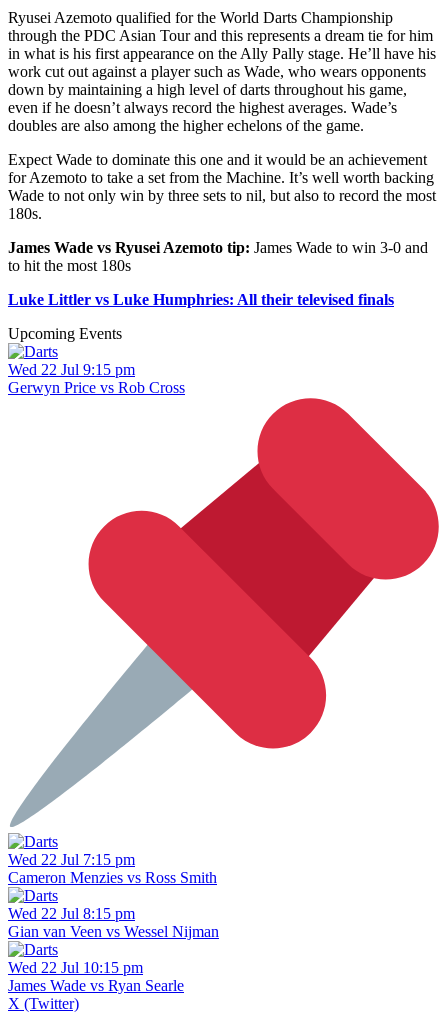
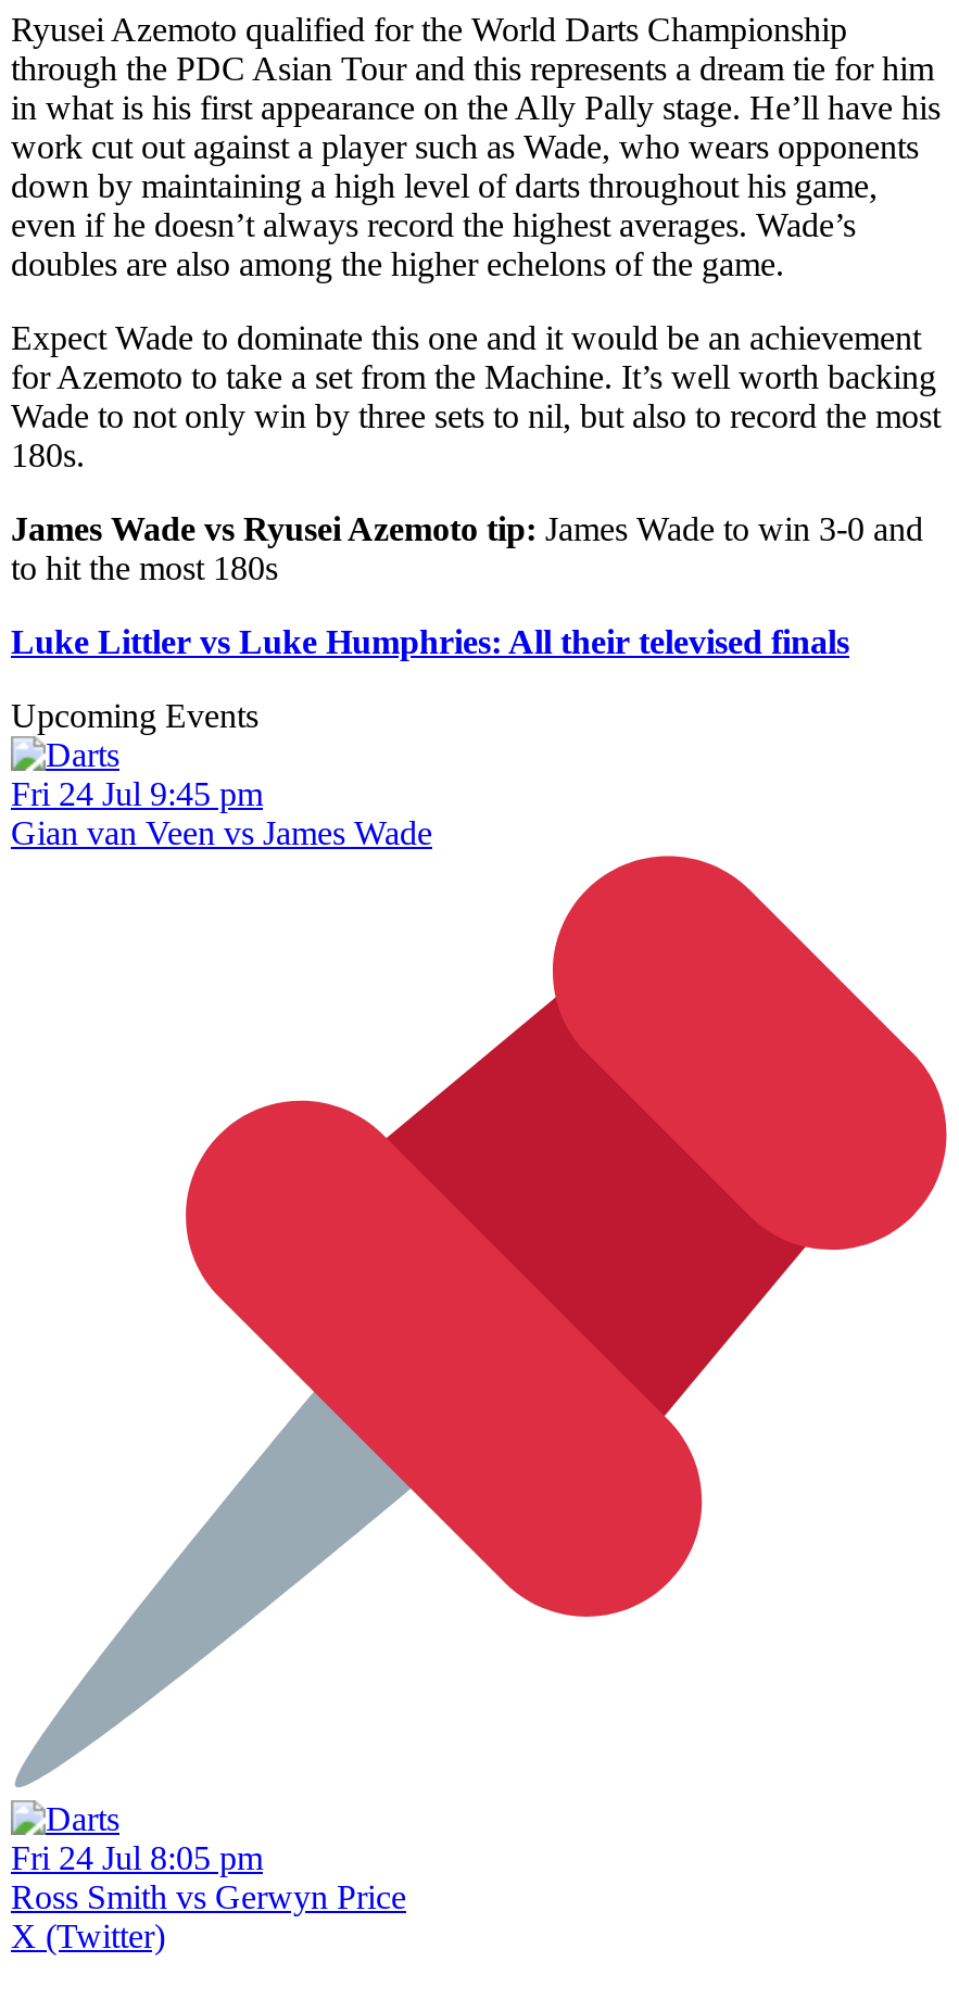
[8,361,185,396] Wed 22 Jul 9:15 pm | Gerwyn Price vs Rob Cross -> [11,776,432,852] Fri 24 Jul 9:45 pm | Gian van Veen vs James Wade
[8,851,219,994] Wed 22 Jul 7:15 pm | Cameron Menzies vs Ross Smith | Wed 22 Jul 8:15 pm | Gian van Veen vs Wessel Nijman | Wed 22 Jul 10:15 pm | James Wade vs Ryan Searle -> [11,1840,406,1916] Fri 24 Jul 8:05 pm | Ross Smith vs Gerwyn Price

